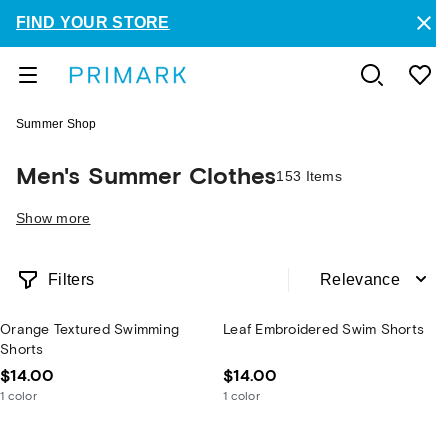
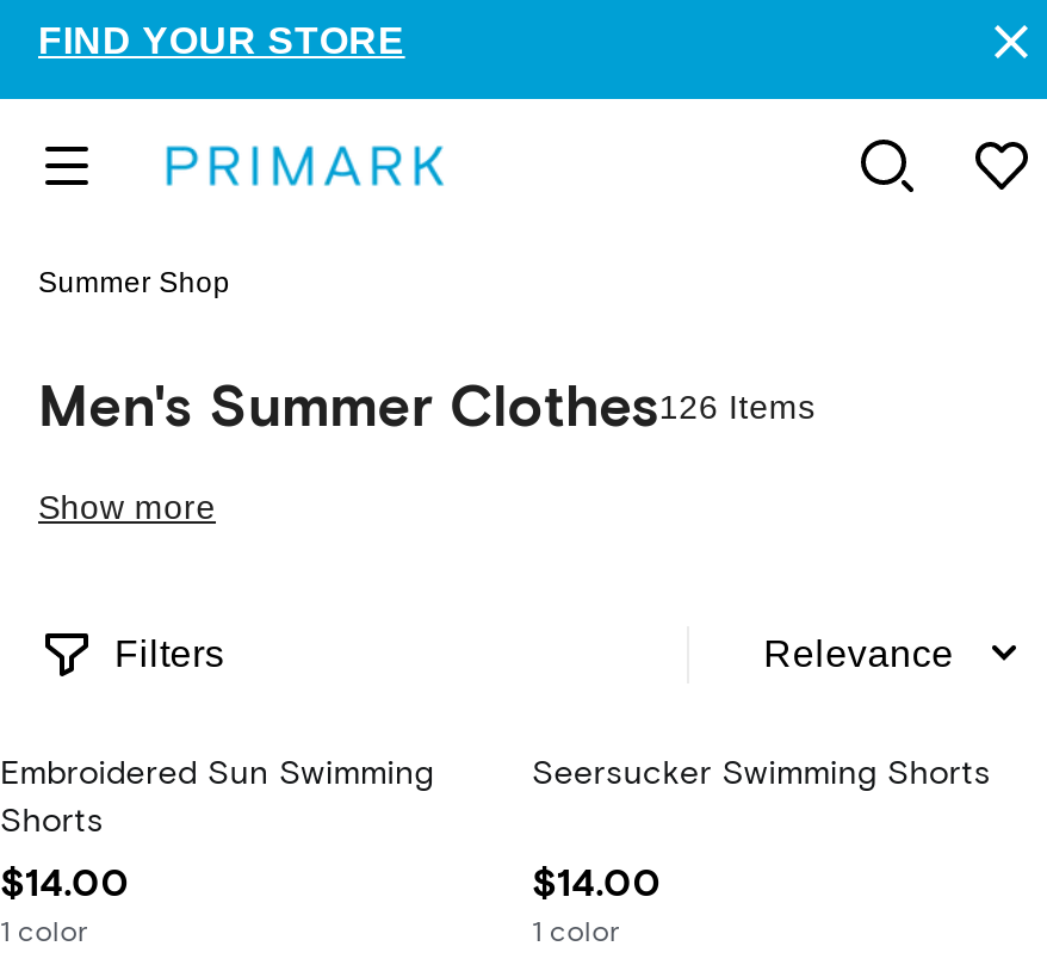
[16,161,342,190] Men's Summer Clothes153 Items -> [38,371,815,440] Men's Summer Clothes126 Items
[0,321,179,338] Orange Textured Swimming -> [0,753,434,793] Embroidered Sun Swimming
[223,321,424,338] Leaf Embroidered Swim Shorts -> [532,753,991,793] Seersucker Swimming Shorts

